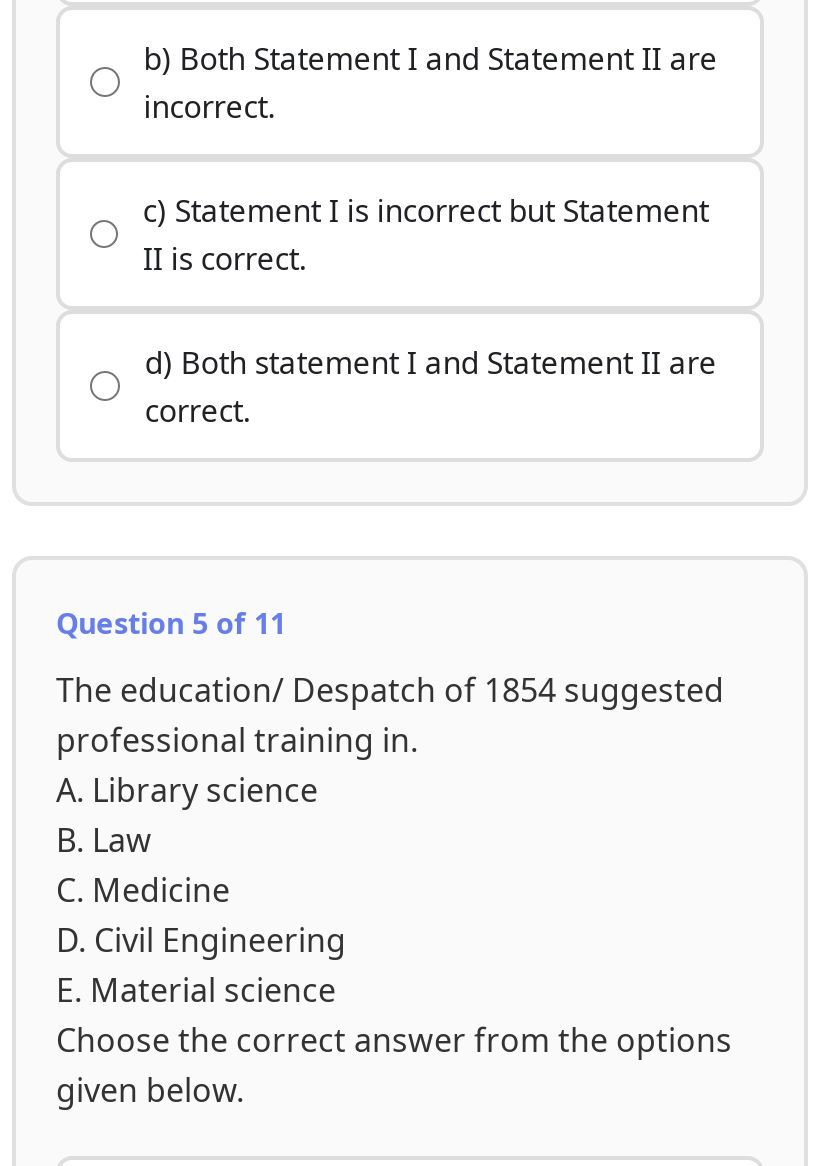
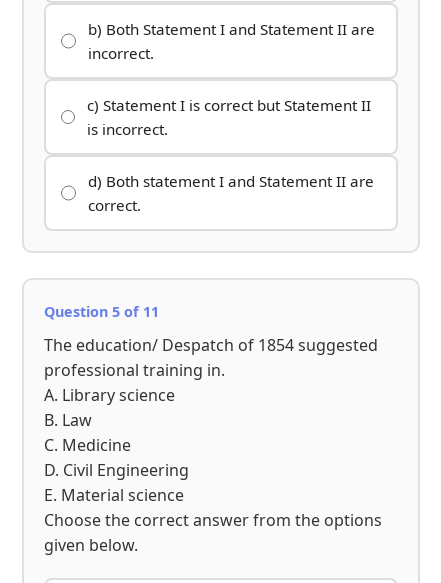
[143,190,709,278] c) Statement I is incorrect but Statement | II is correct. -> [87,95,371,139] c) Statement I is correct but Statement II | is incorrect.

